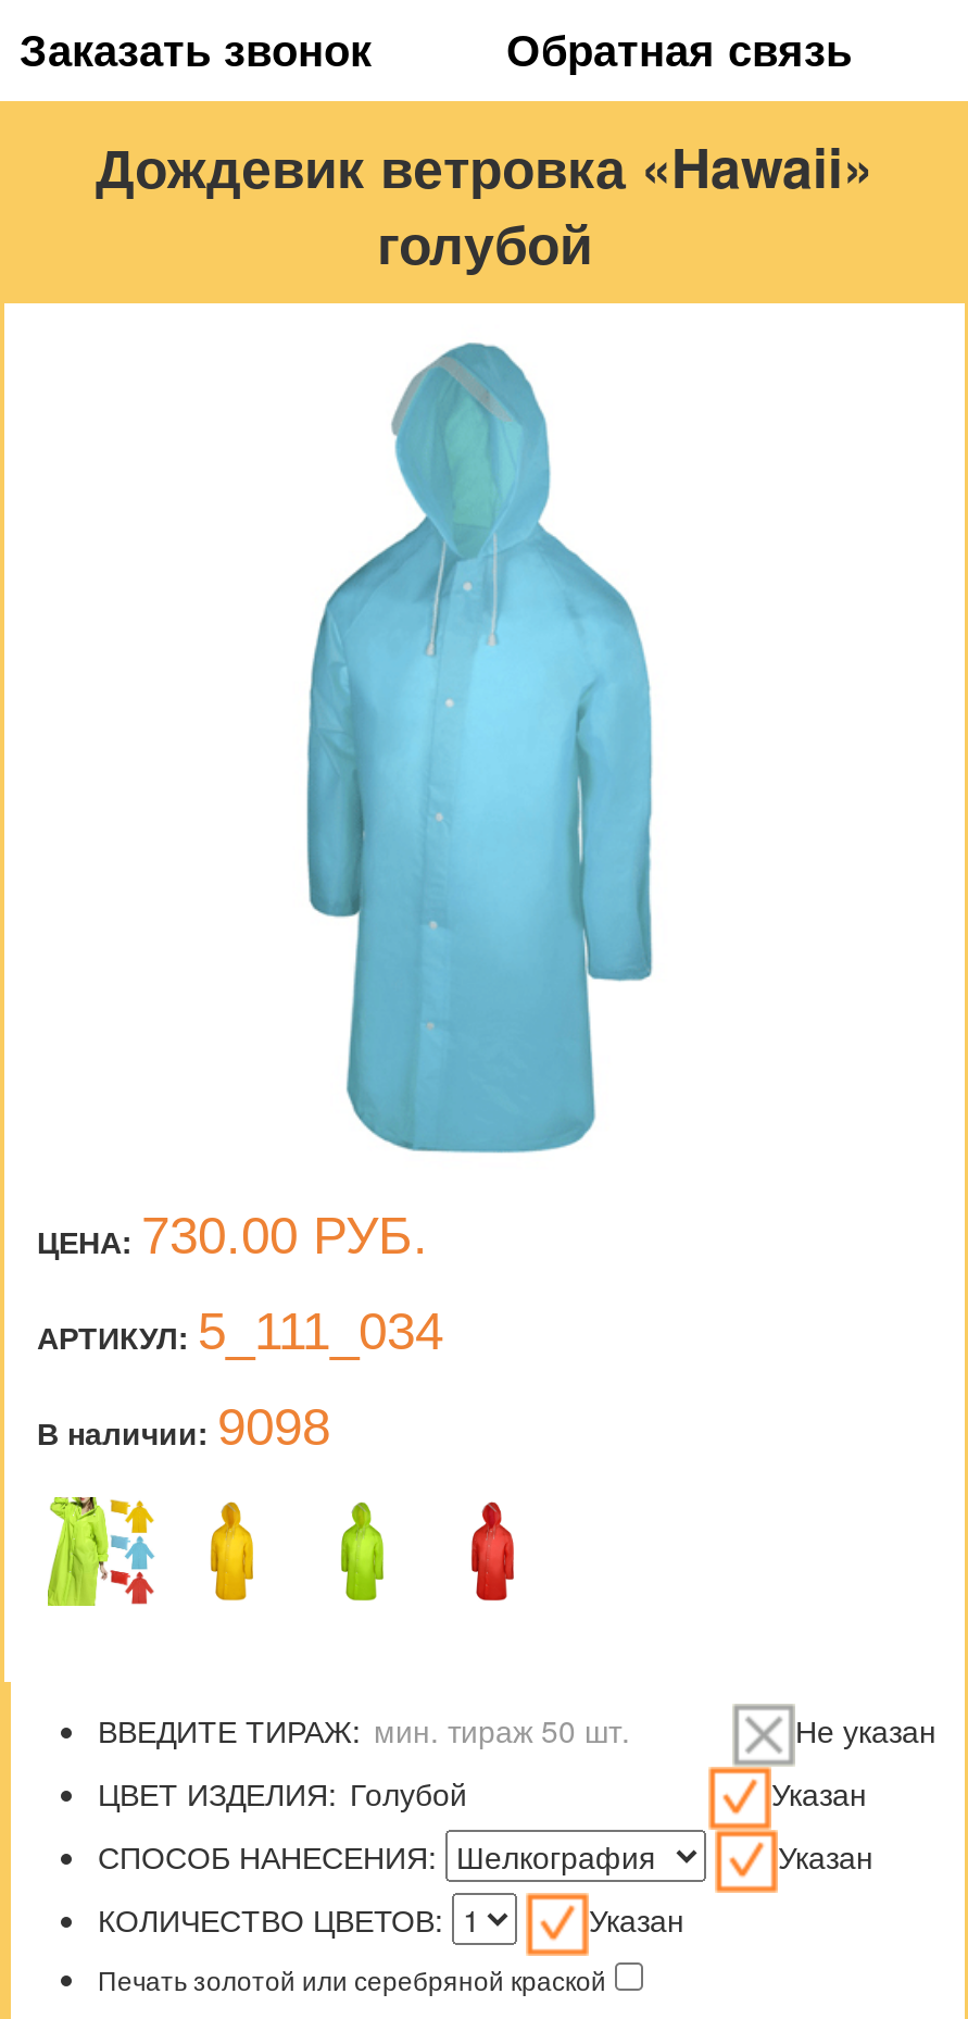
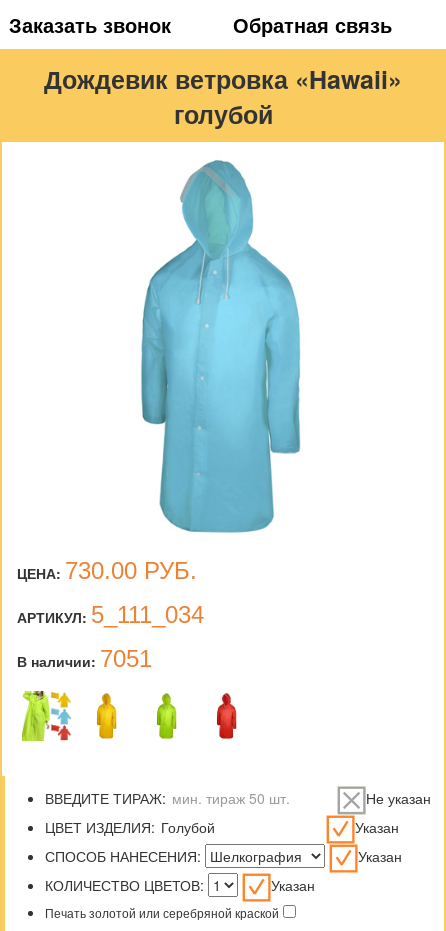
[37,1397,330,1456] В наличии: 9098 -> [17,645,152,672] В наличии: 7051

